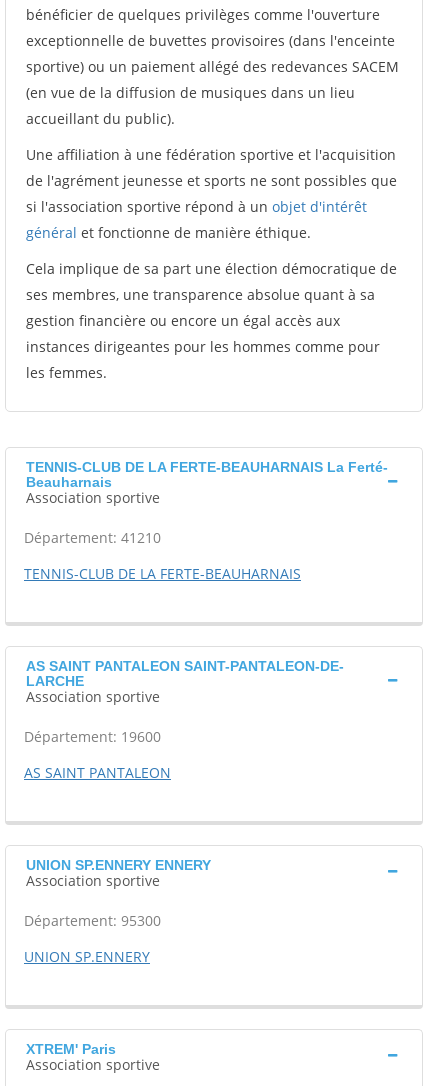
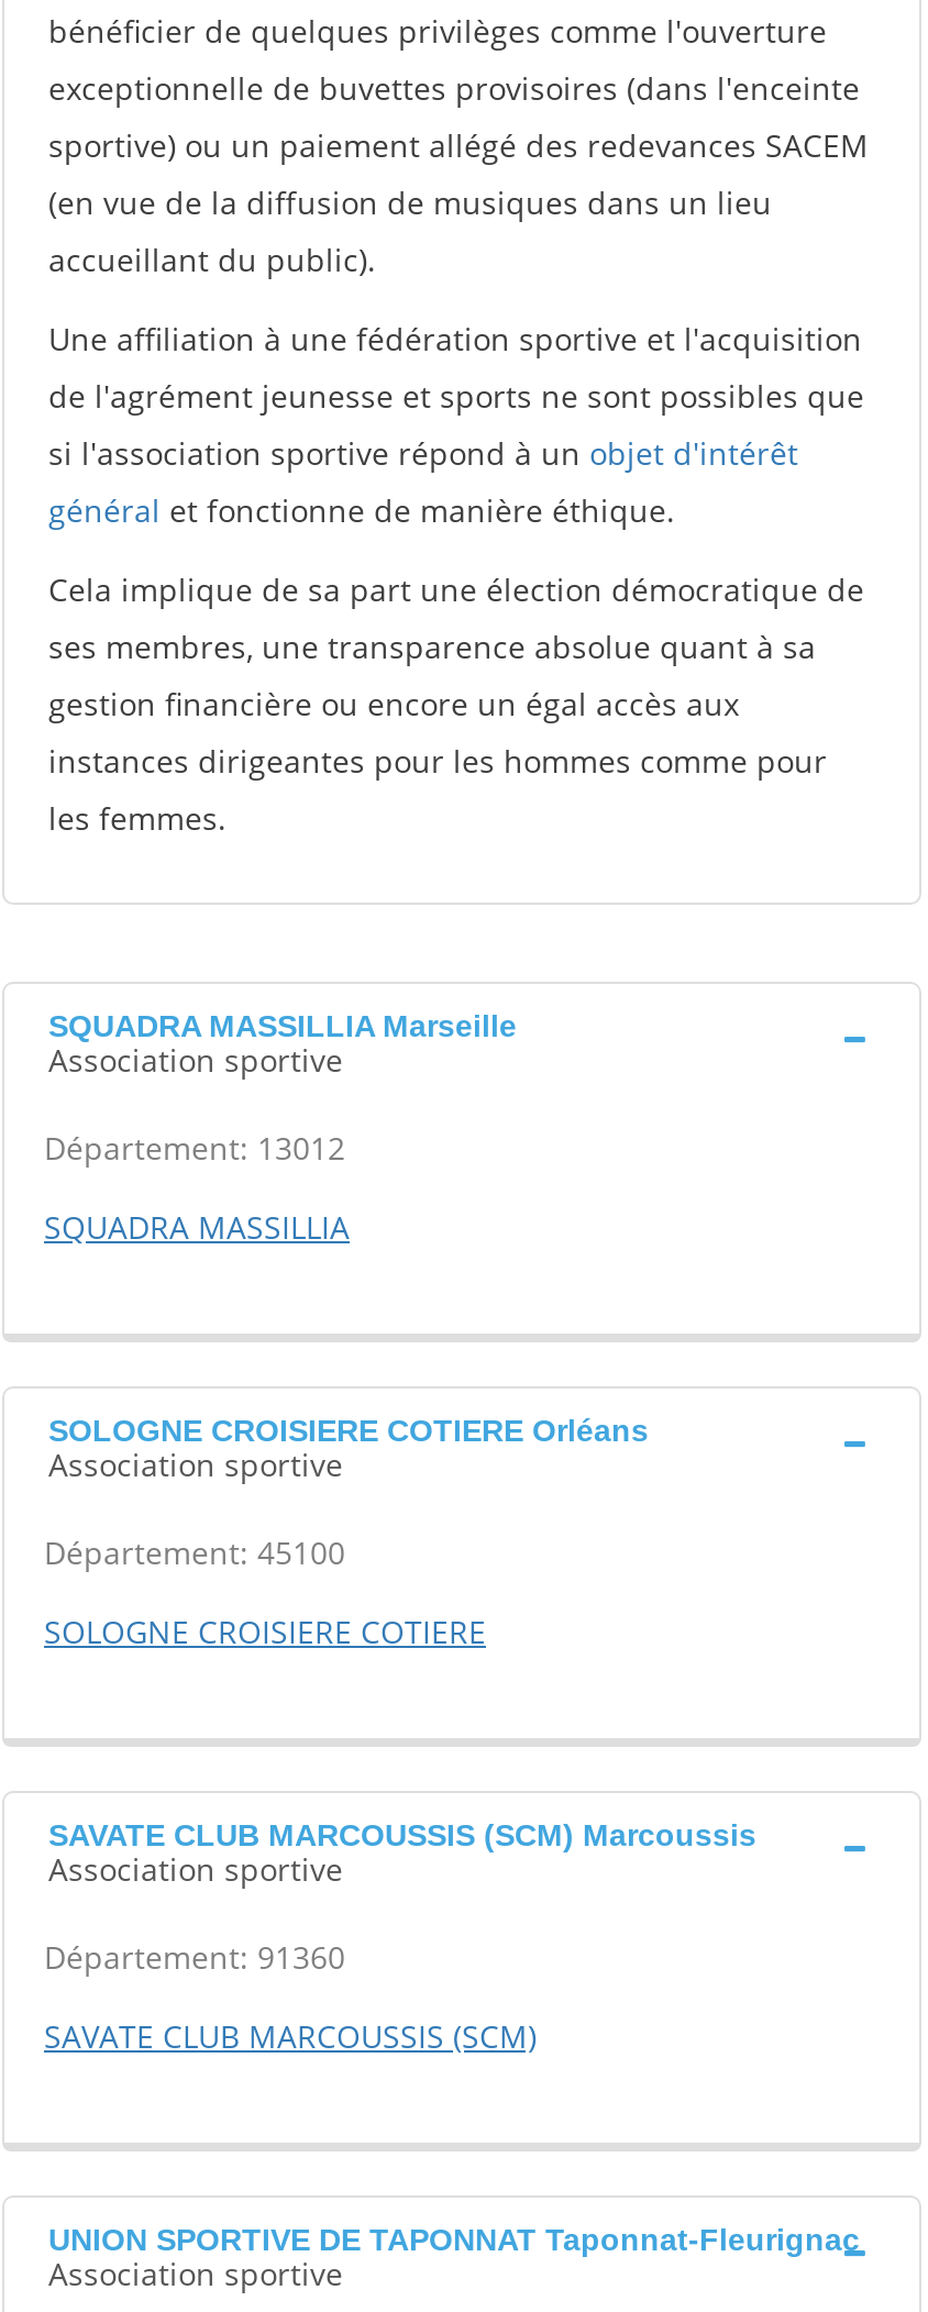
[26,459,388,490] TENNIS-CLUB DE LA FERTE-BEAUHARNAIS La Ferté- | Beauharnais -> [48,1008,517,1043] SQUADRA MASSILLIA Marseille
[24,528,161,547] Département: 41210 -> [44,1127,345,1169] Département: 13012
[24,564,301,583] TENNIS-CLUB DE LA FERTE-BEAUHARNAIS -> [44,1206,350,1248] SQUADRA MASSILLIA
[26,658,344,689] AS SAINT PANTALEON SAINT-PANTALEON-DE- | LARCHE -> [48,1413,649,1448] SOLOGNE CROISIERE COTIERE Orléans
[24,727,161,746] Département: 19600 -> [44,1531,345,1573] Département: 45100
[24,763,171,782] AS SAINT PANTALEON -> [44,1611,486,1652] SOLOGNE CROISIERE COTIERE
[26,857,211,873] UNION SP.ENNERY ENNERY -> [48,1817,756,1852] SAVATE CLUB MARCOUSSIS (SCM) Marcoussis
[24,911,161,930] Département: 95300 -> [44,1936,345,1978] Département: 91360
[24,947,150,966] UNION SP.ENNERY -> [44,2015,537,2057] SAVATE CLUB MARCOUSSIS (SCM)
[26,1041,116,1057] XTREM' Paris -> [48,2222,860,2257] UNION SPORTIVE DE TAPONNAT Taponnat-Fleurignac

